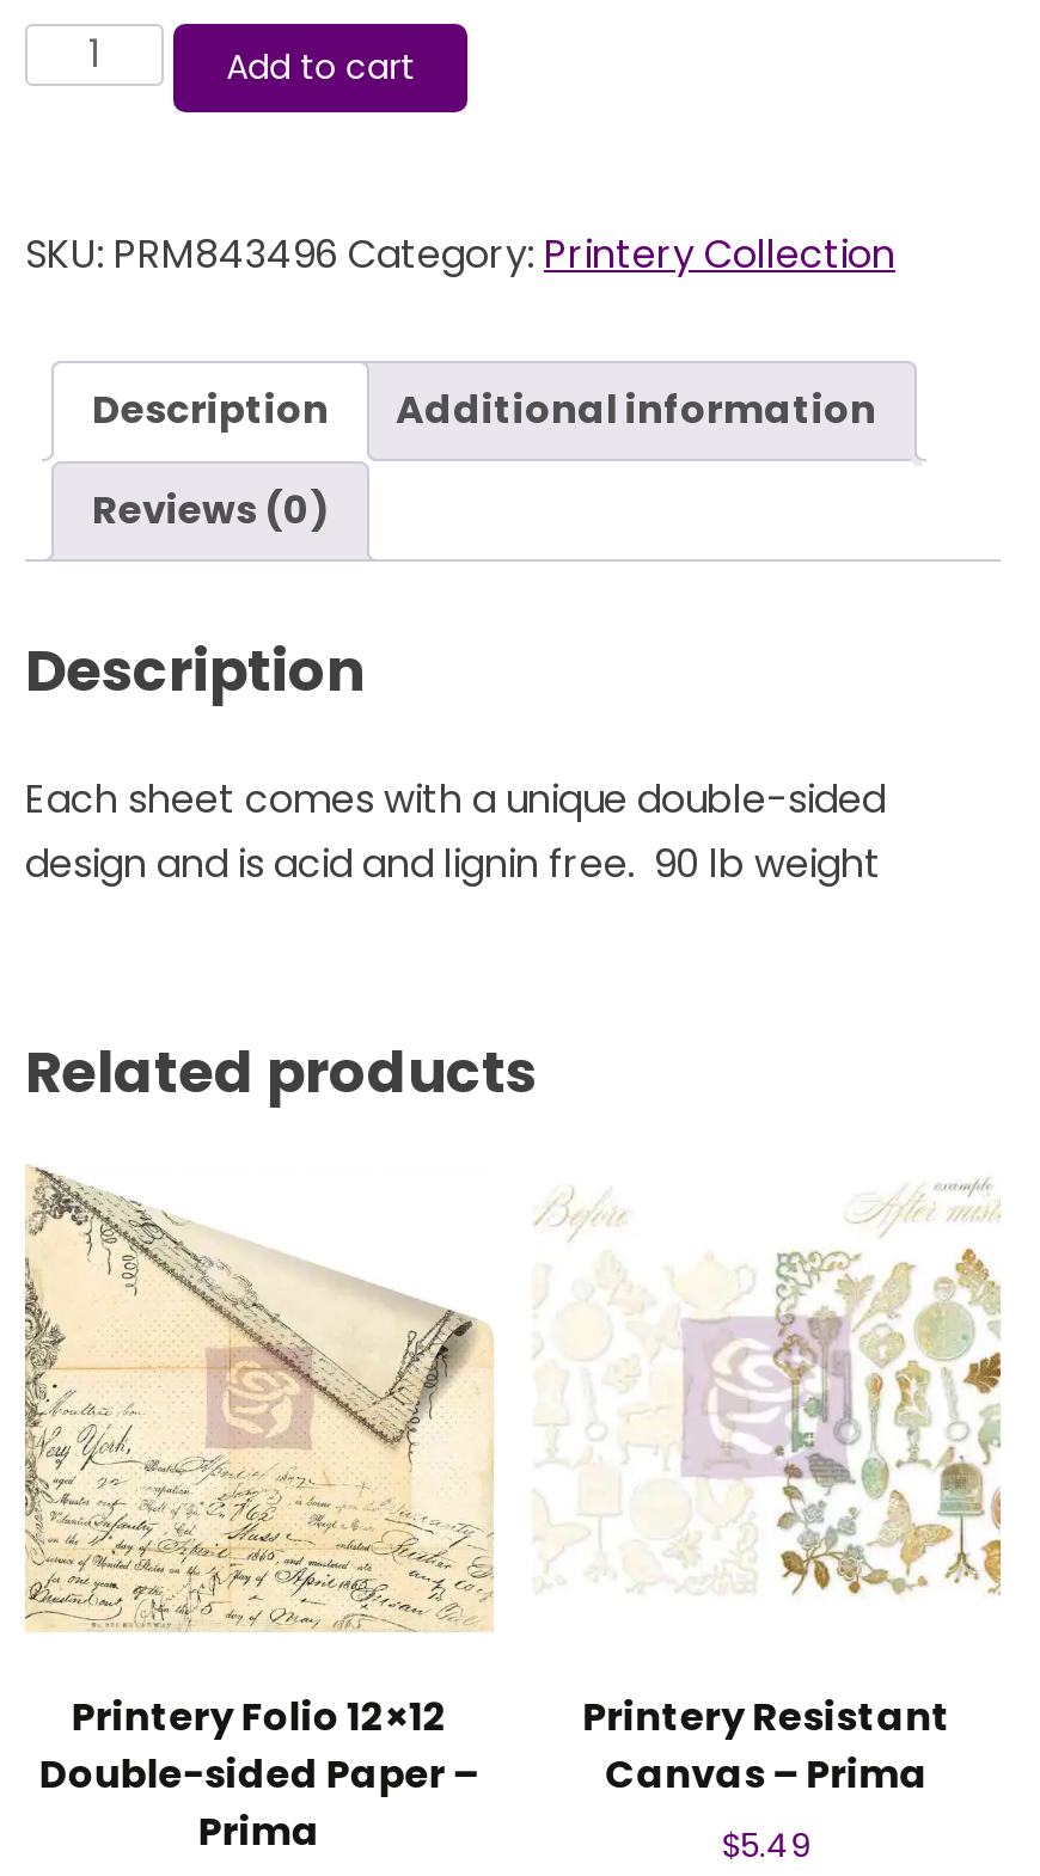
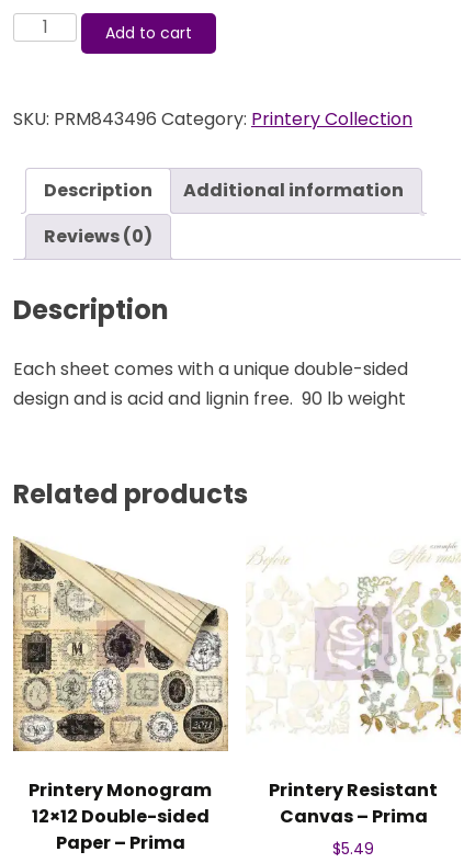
[23,1169,491,1858] [image] | Printery Folio 12×12 | Double-sided Paper – | Prima -> [12,537,228,855] [image] | Printery Monogram | 12×12 Double-sided | Paper – Prima

